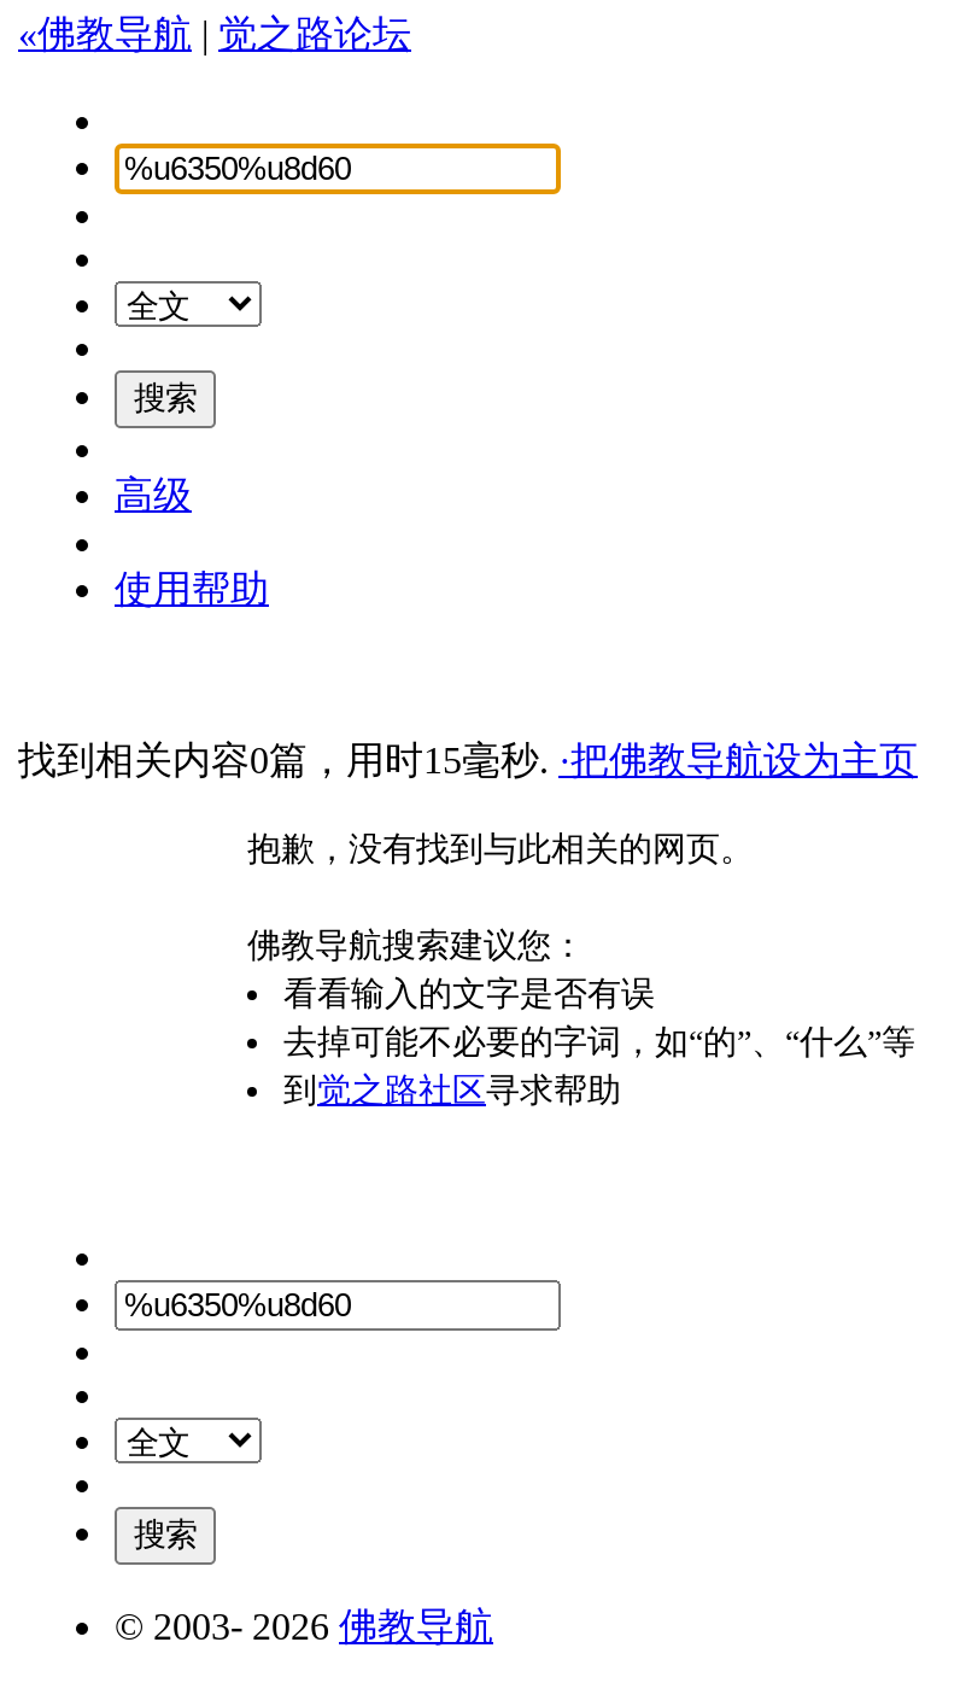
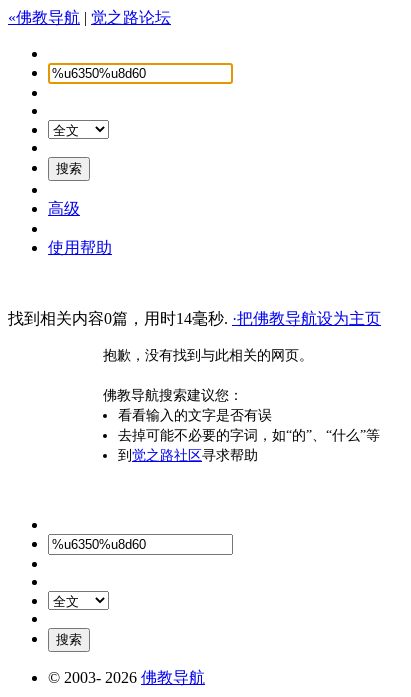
[18,740,918,781] 找到相关内容0篇，用时15毫秒. ·把佛教导航设为主页 -> [8,310,381,327] 找到相关内容0篇，用时14毫秒. ·把佛教导航设为主页

